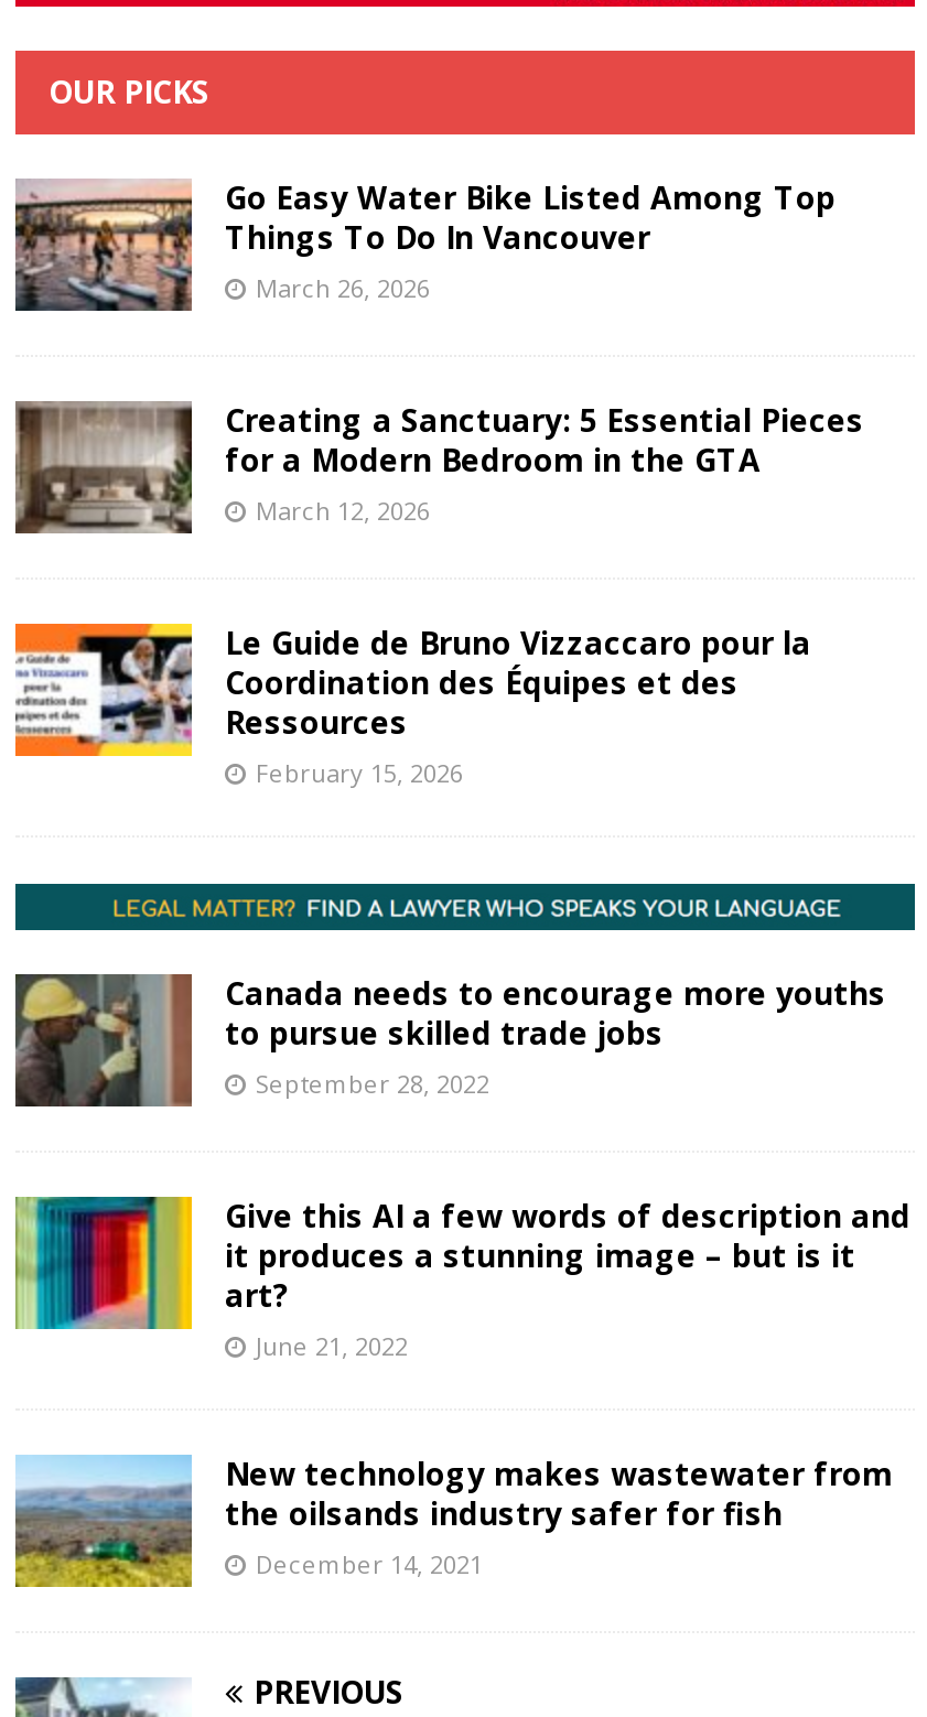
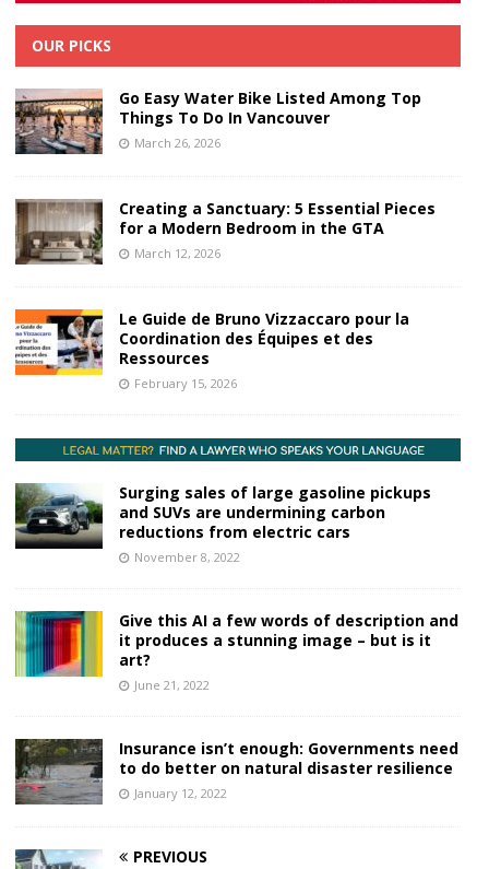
[15,972,886,1109] [image] | Canada needs to encourage more youths | to pursue skilled trade jobs | September 28, 2022 -> [15,482,431,565] [image] | Surging sales of large gasoline pickups | and SUVs are undermining carbon | reductions from electric cars | November 8, 2022
[13,1452,893,1589] [image] | New technology makes wastewater from | the oilsands industry safer for fish | December 14, 2021 -> [14,738,458,806] [image] | Insurance isn’t enough: Governments need | to do better on natural disaster resilience | January 12, 2022

